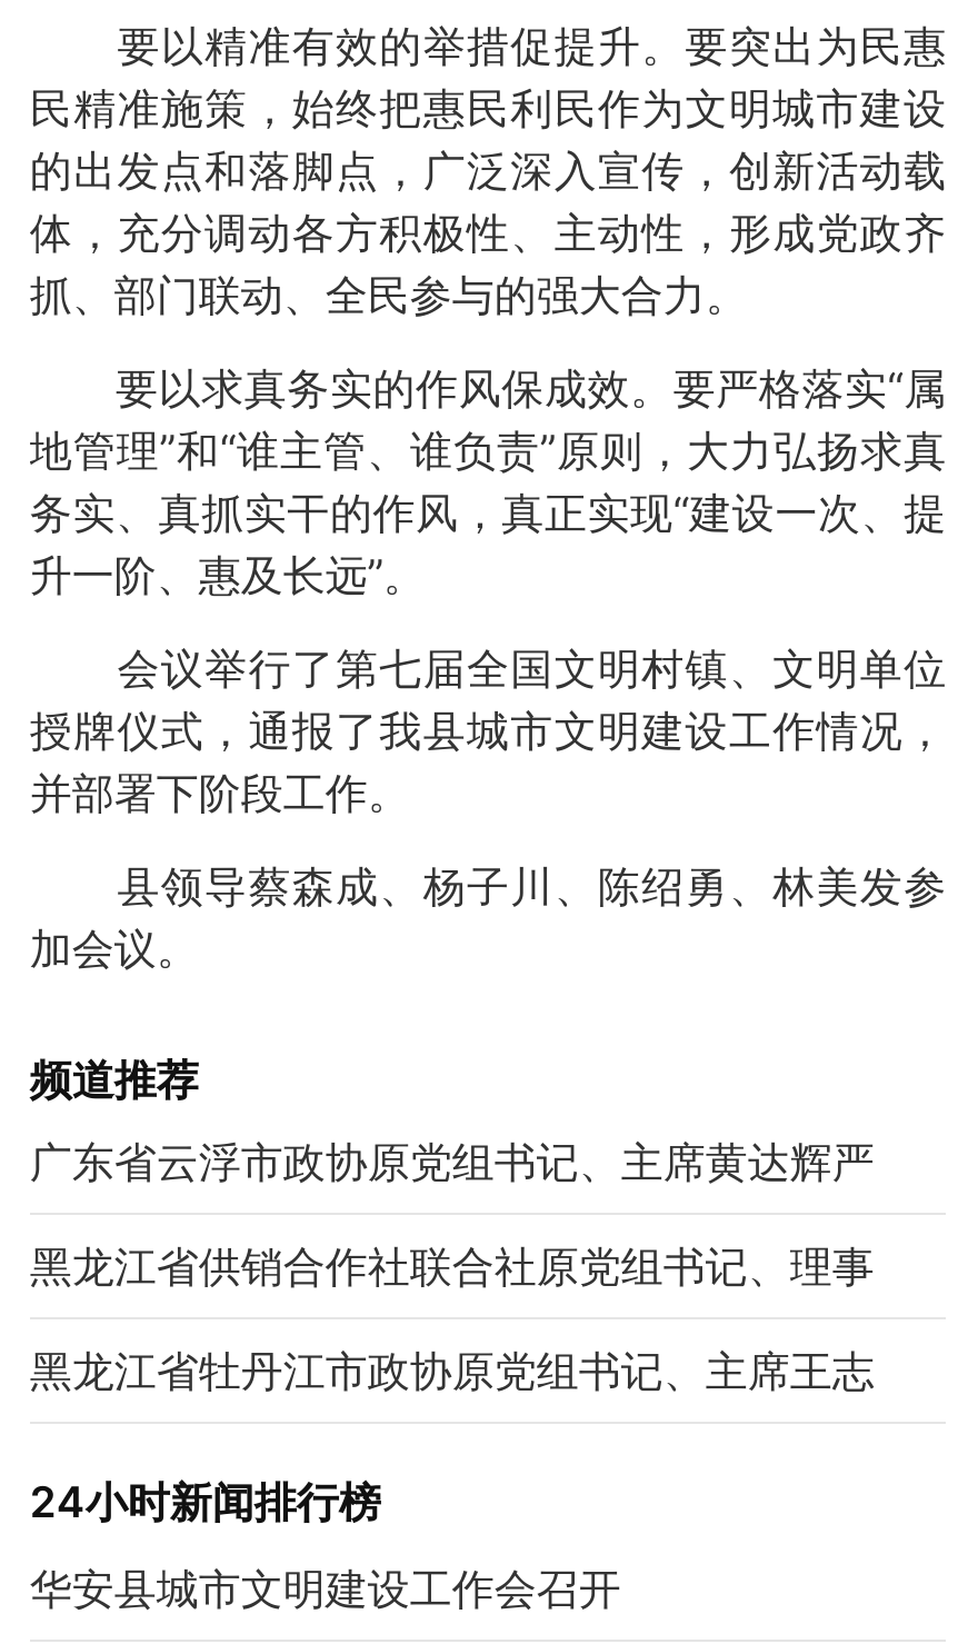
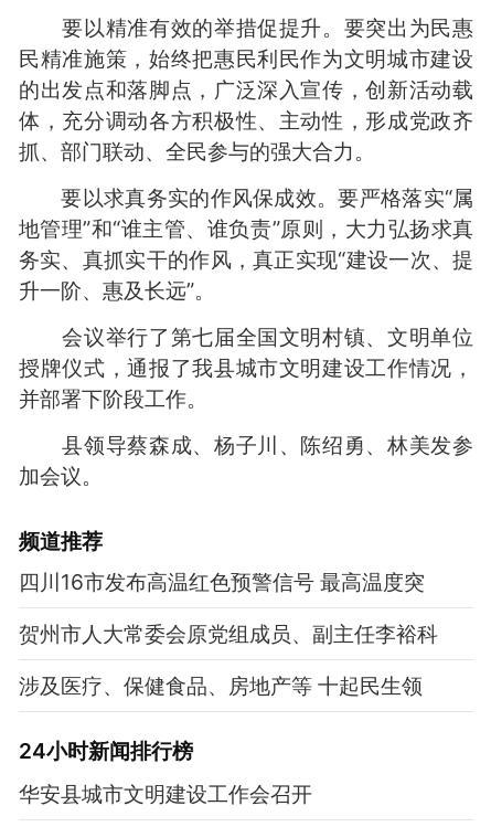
[30,1134,874,1188] 广东省云浮市政协原党组书记、主席黄达辉严 -> [19,568,425,595] 四川16市发布高温红色预警信号 最高温度突
[30,1239,874,1292] 黑龙江省供销合作社联合社原党组书记、理事 -> [19,620,438,647] 贺州市人大常委会原党组成员、副主任李裕科
[30,1343,874,1397] 黑龙江省牡丹江市政协原党组书记、主席王志 -> [19,672,422,699] 涉及医疗、保健食品、房地产等 十起民生领

